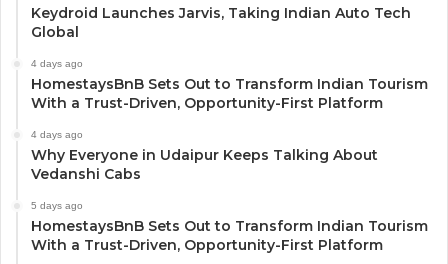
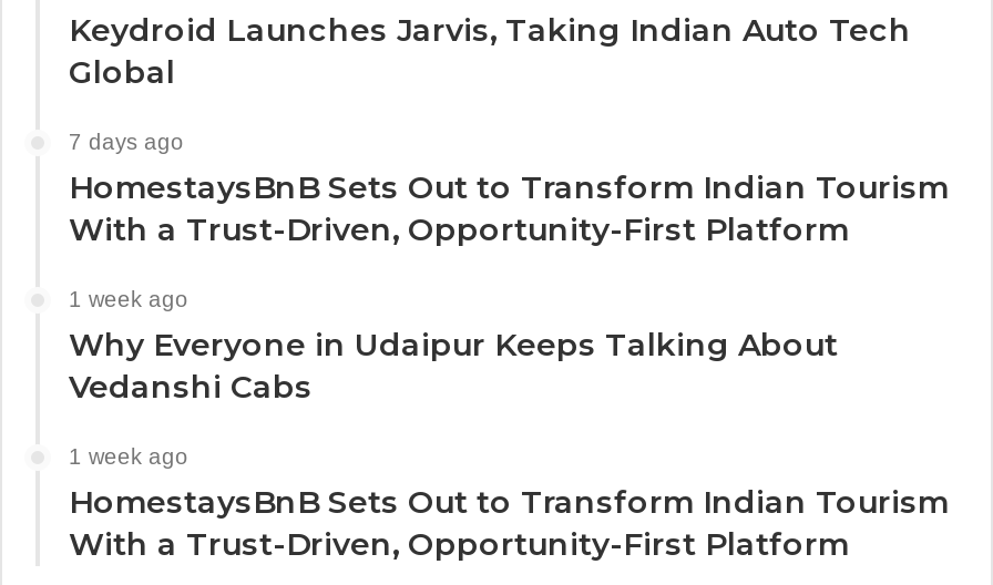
[31,58,83,69] 4 days ago -> [69,128,184,153] 7 days ago
[31,129,83,140] 4 days ago -> [69,286,188,310] 1 week ago
[31,200,83,211] 5 days ago -> [69,443,188,467] 1 week ago

